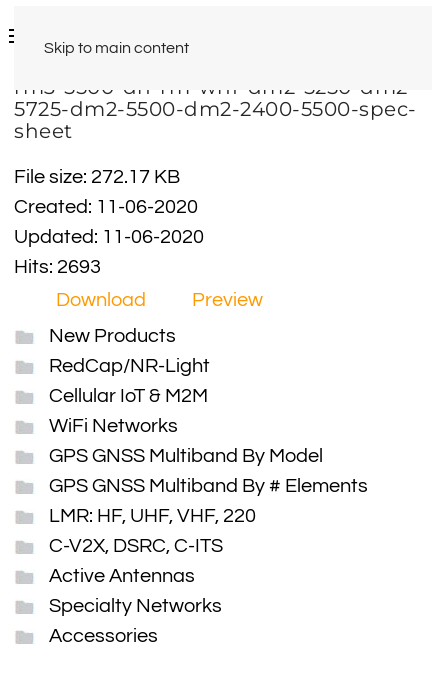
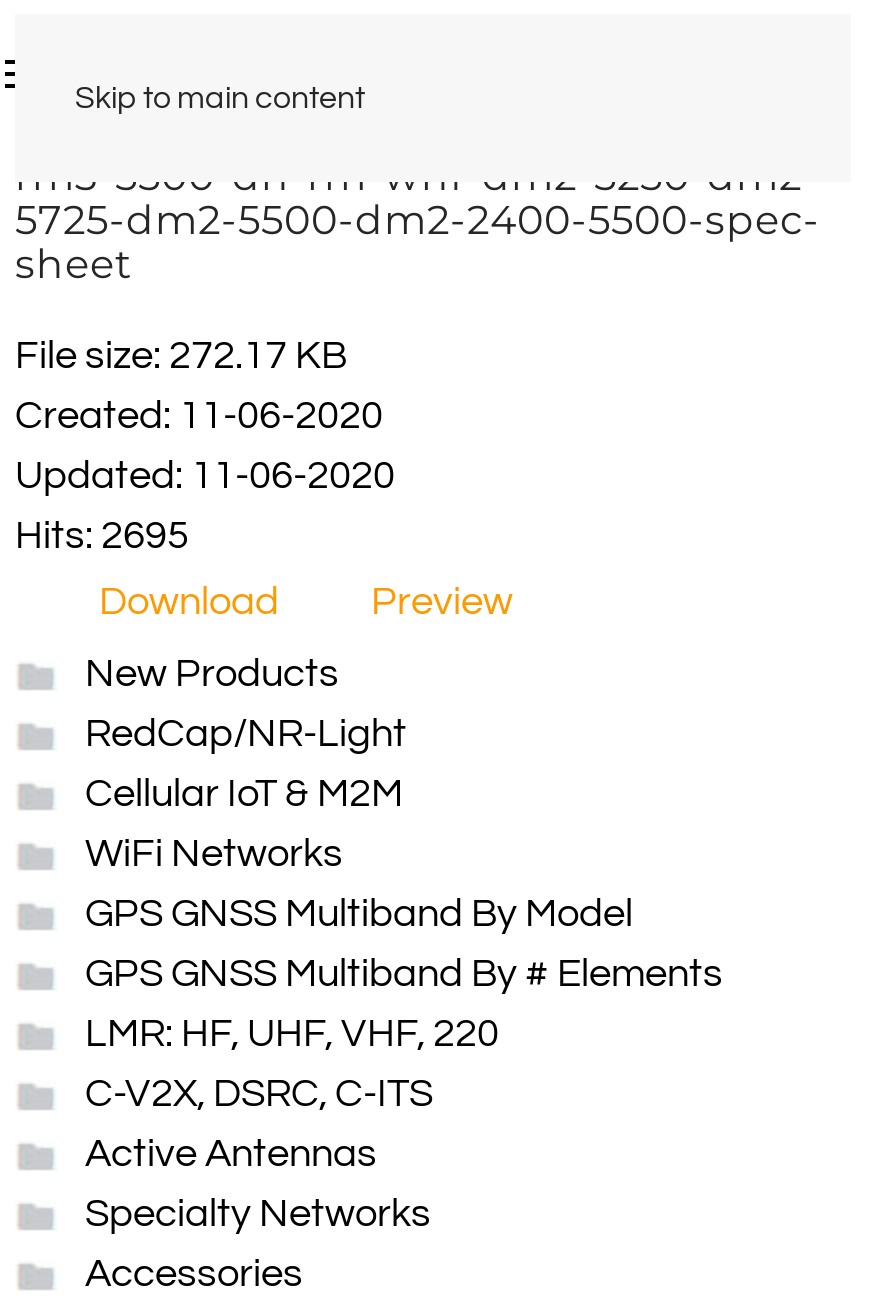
[14,257,101,277] Hits: 2693 -> [15,516,189,556] Hits: 2695

